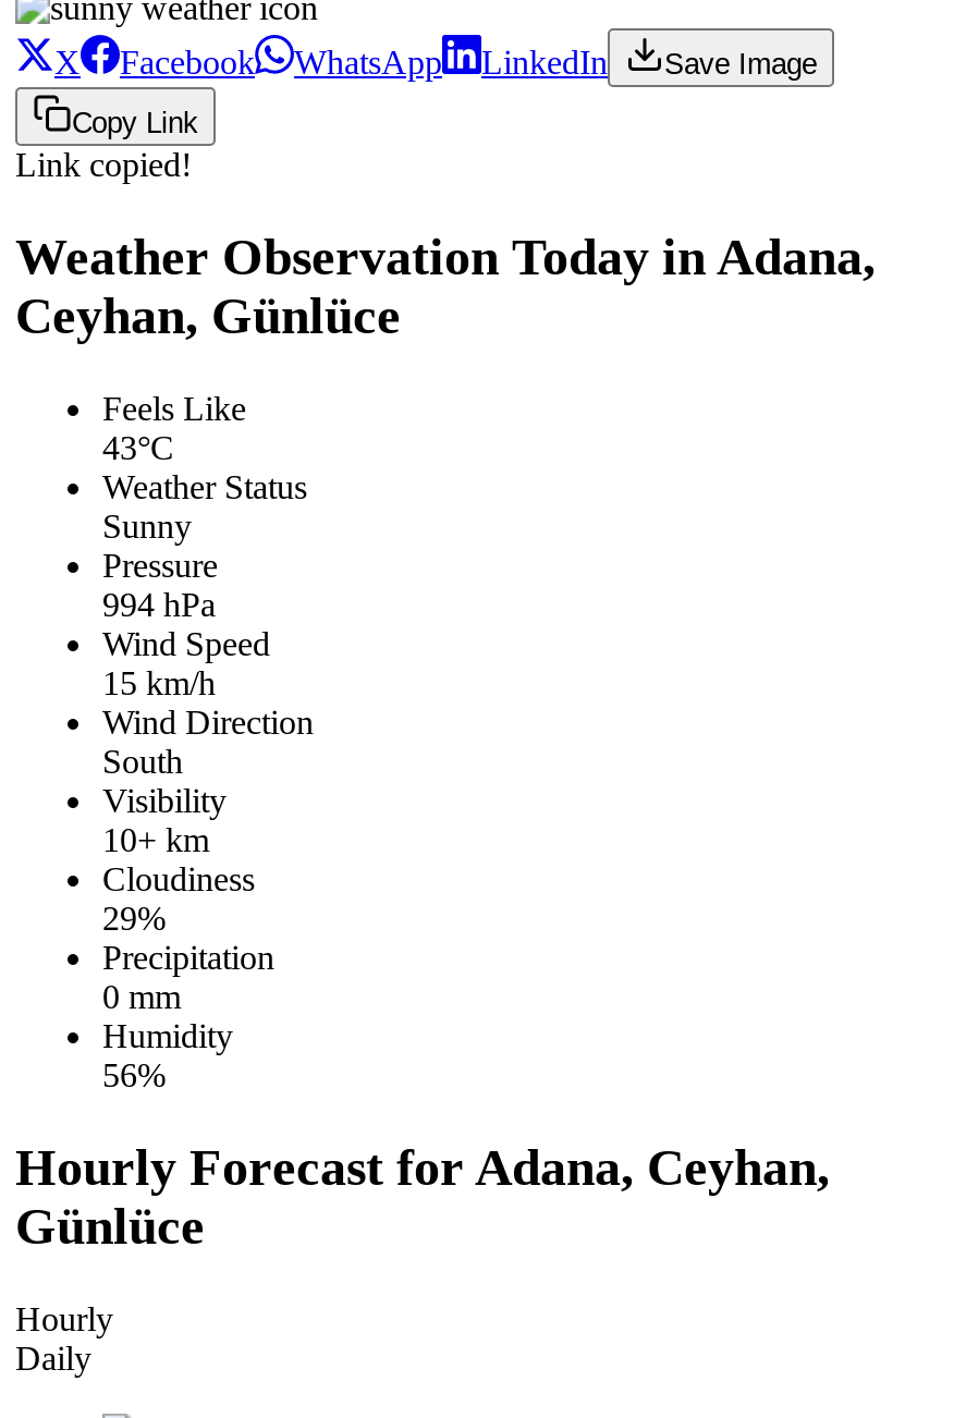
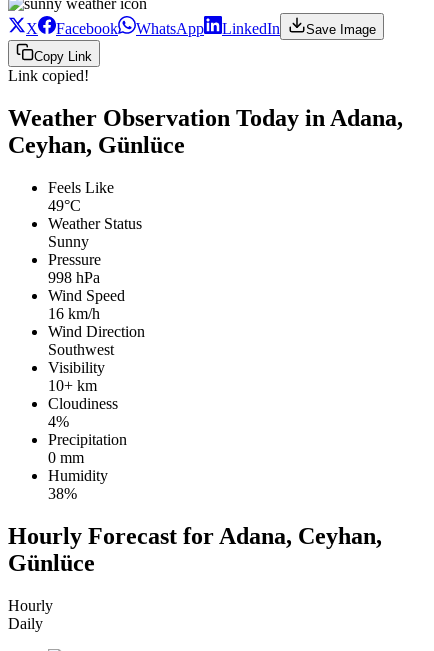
[102,429,174,466] 43°C -> [48,197,81,214] 49°C
[102,585,216,623] 994 hPa -> [48,269,100,286] 998 hPa
[102,664,216,701] 15 km/h -> [48,305,100,322] 16 km/h
[102,742,183,779] South -> [48,341,114,358] Southwest
[102,899,166,936] 29% -> [48,413,69,430] 4%
[102,1056,166,1093] 56% -> [48,485,77,502] 38%

